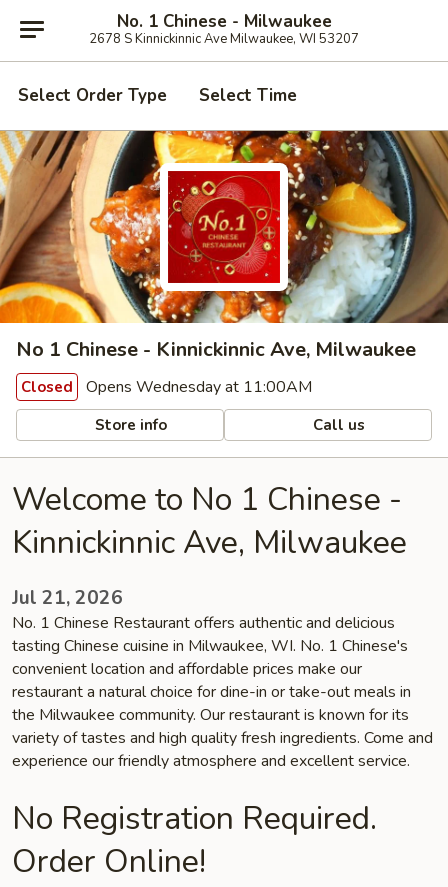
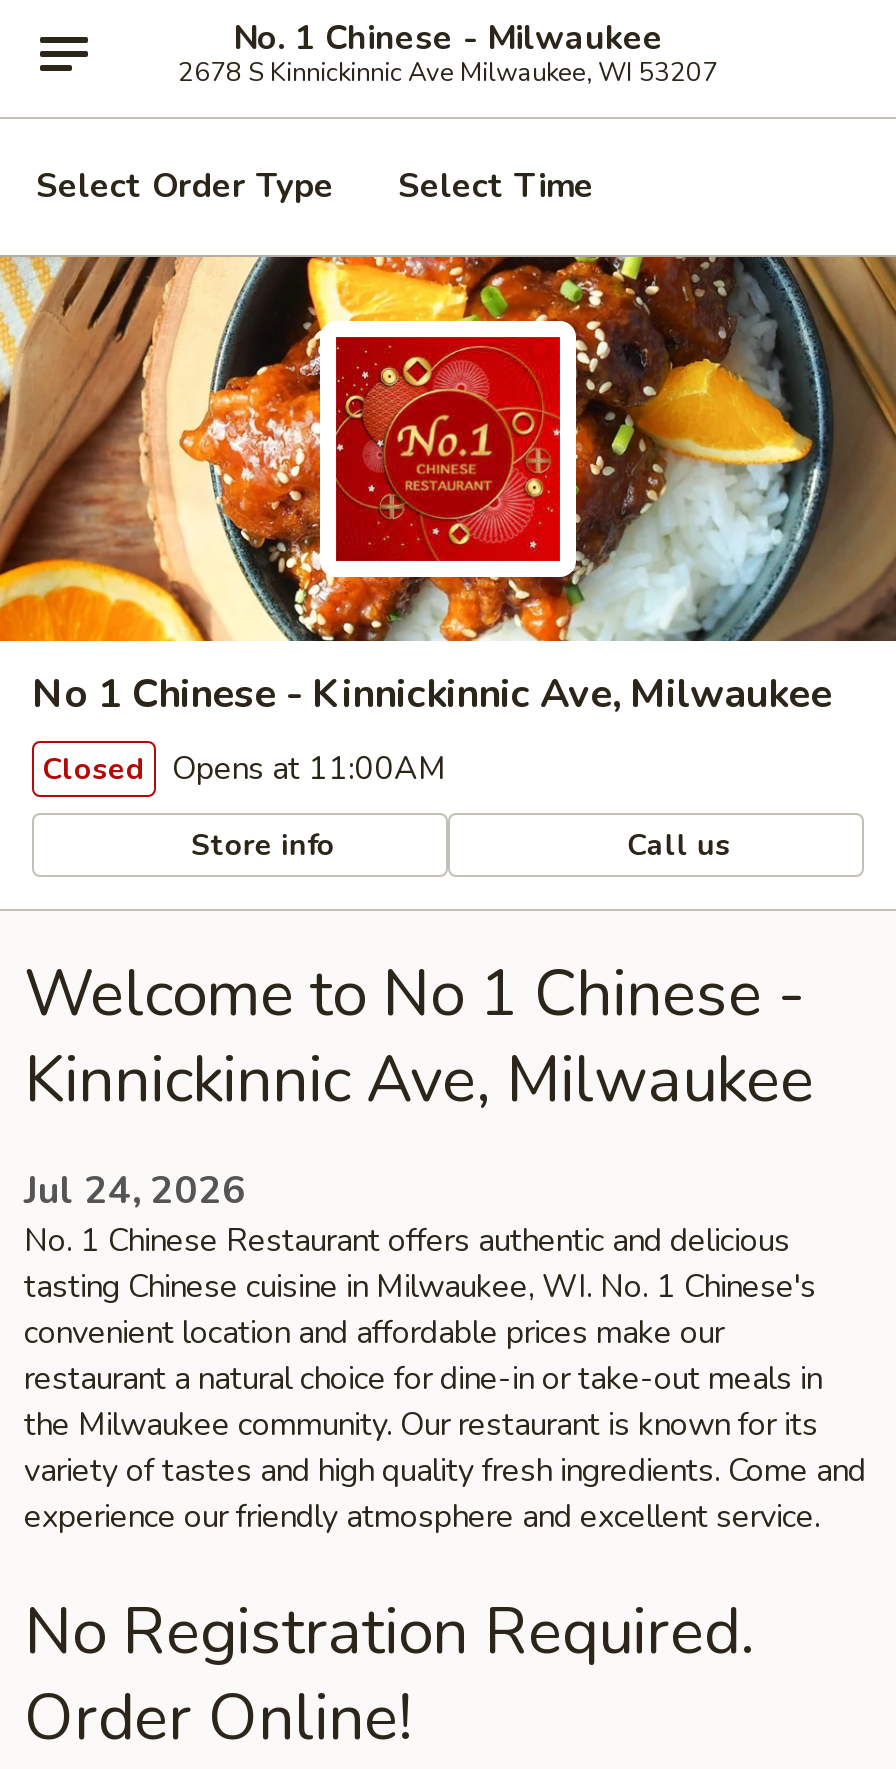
[21,376,312,398] Closed Opens Wednesday at 11:00AM -> [42,747,446,791] Closed Opens at 11:00AM
[12,585,123,611] Jul 21, 2026 -> [24,1165,246,1217] Jul 24, 2026

